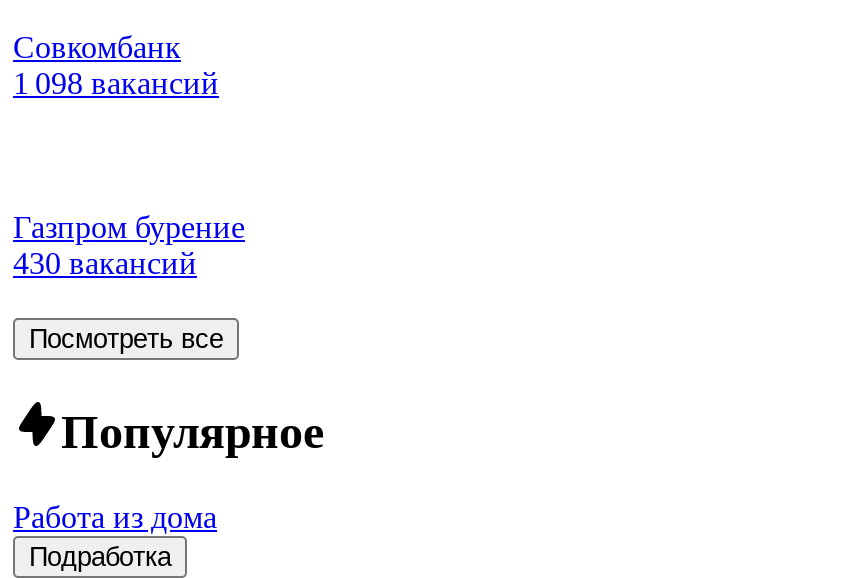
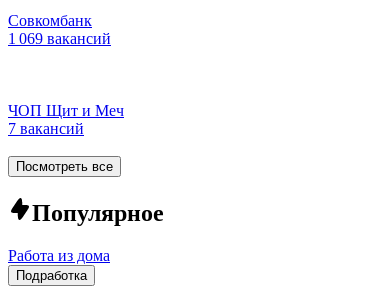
[13,66,219,100] 1 098 вакансий -> [8,30,111,47] 1 069 вакансий
[13,210,245,280] Газпром бурение | 430 вакансий -> [8,102,124,137] ЧОП Щит и Меч | 7 вакансий

